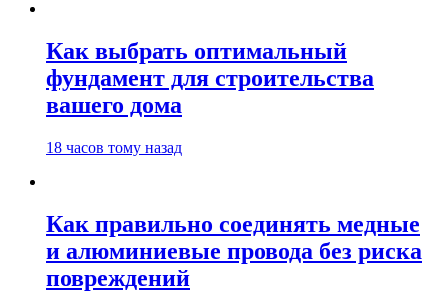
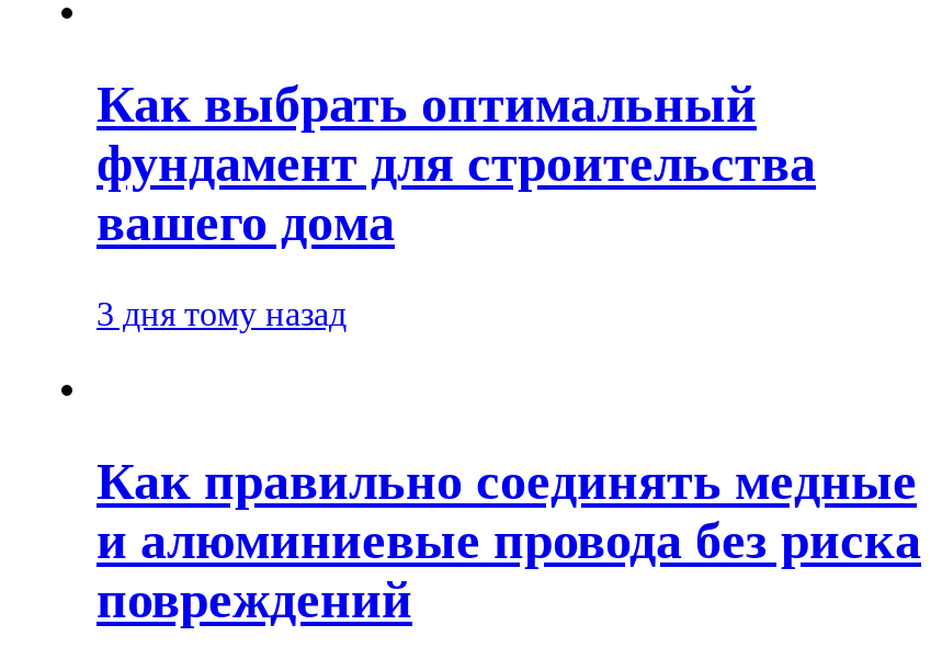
[46,139,182,156] 18 часов тому назад -> [97,296,347,333] 3 дня тому назад

